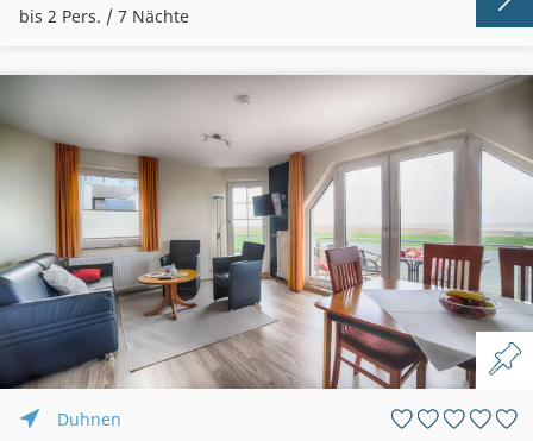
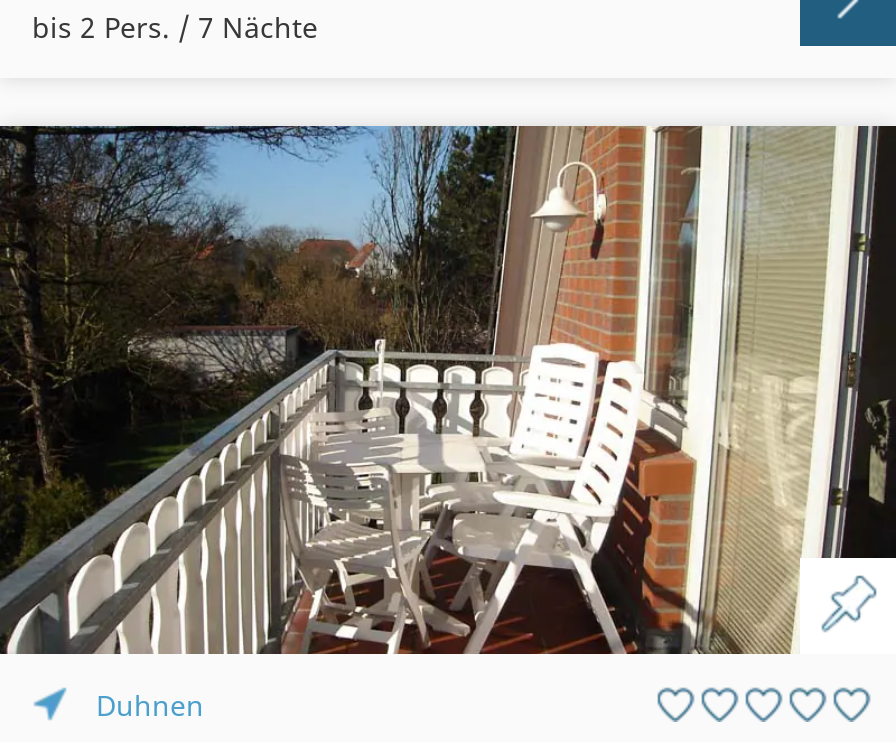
[4,74,529,390] [image] -> [6,126,890,656] [image]

